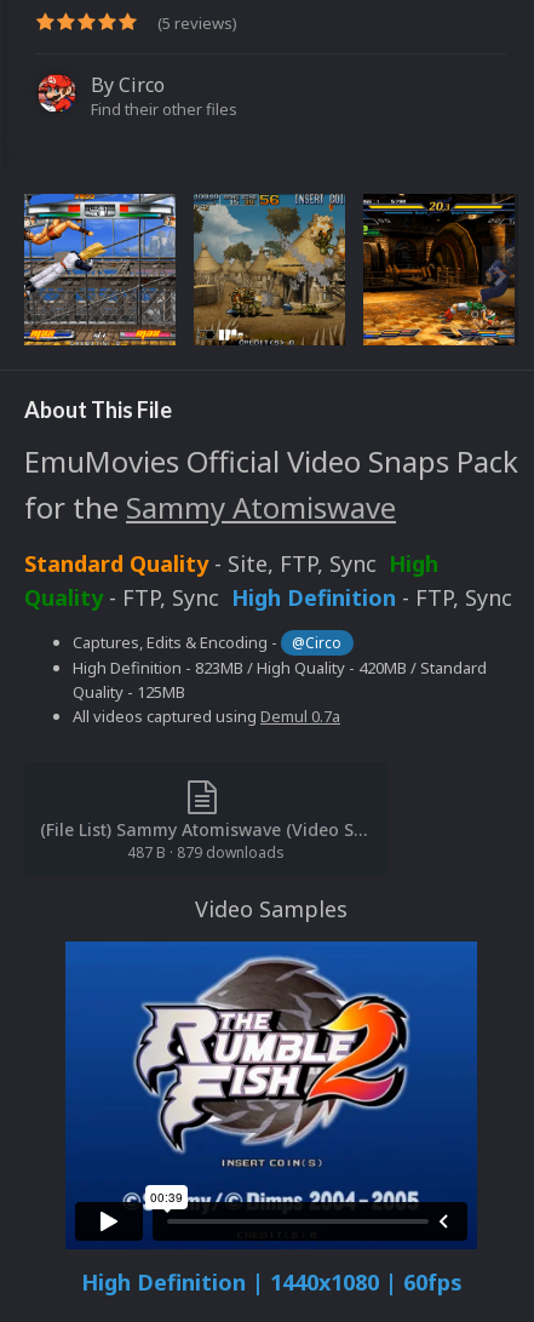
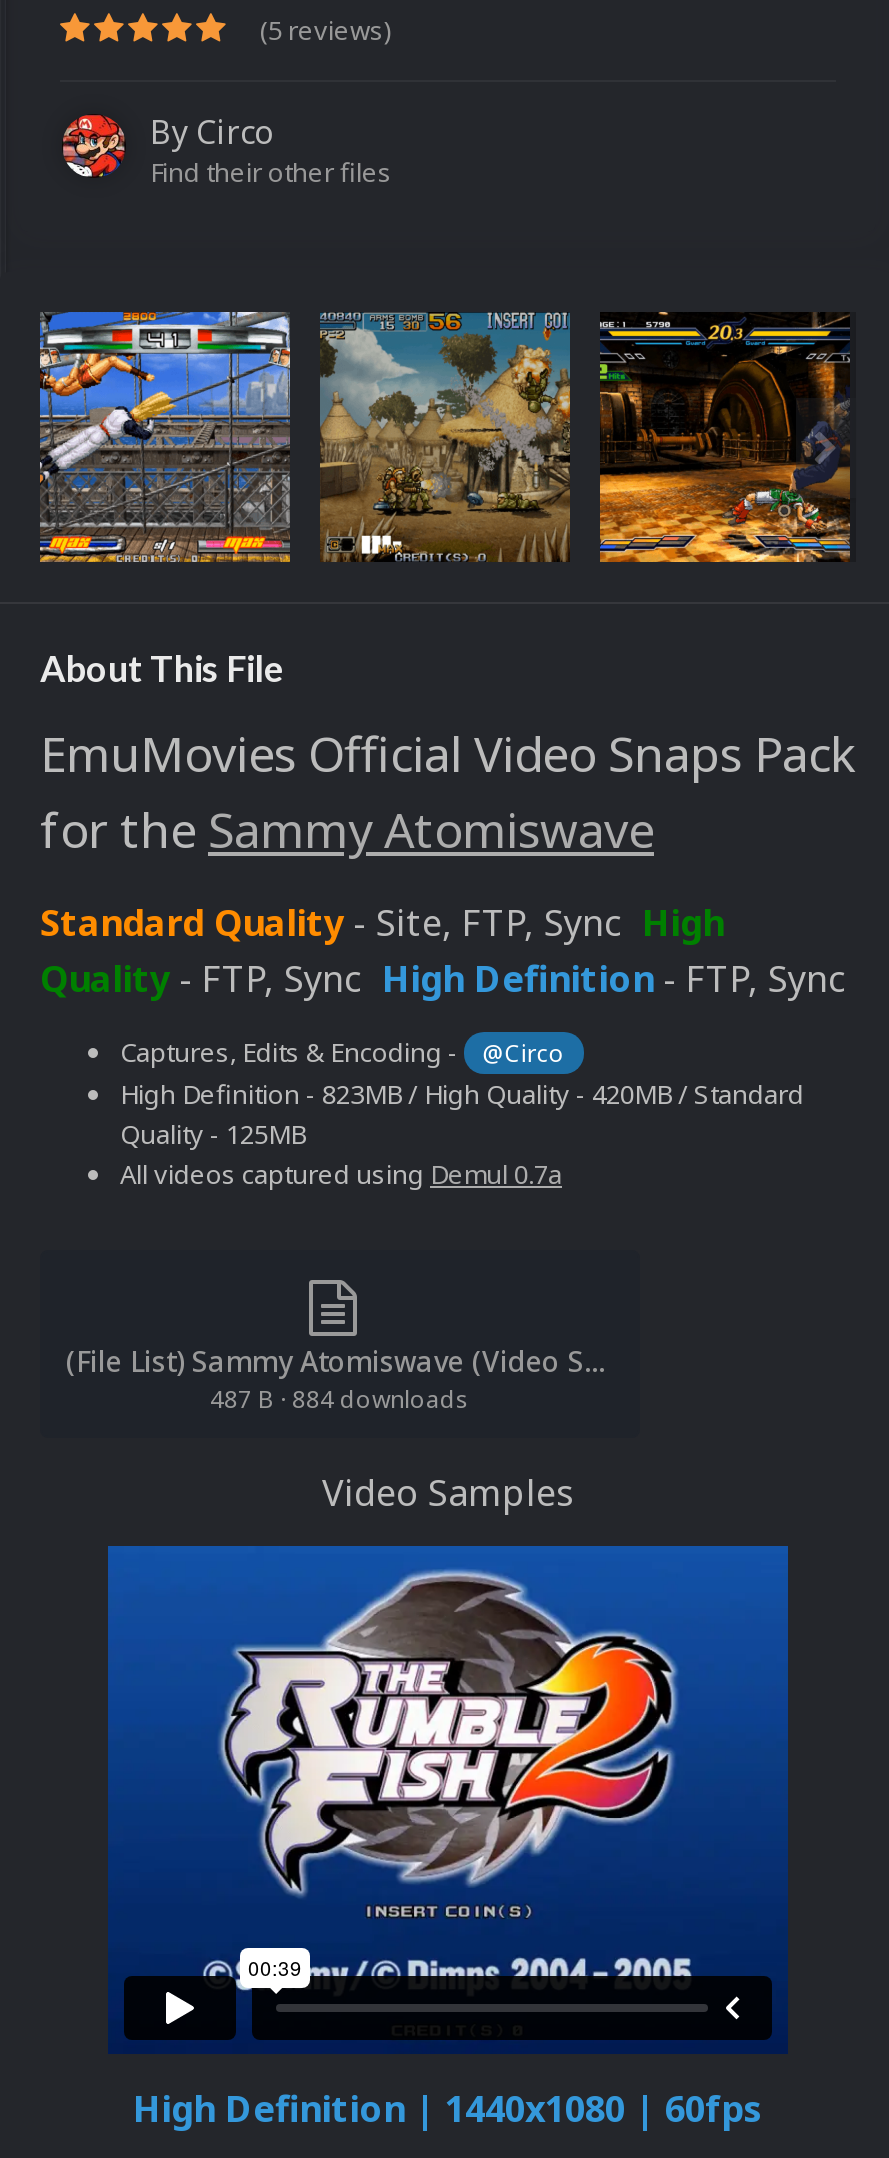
[127,842,285,862] 487 B · 879 downloads -> [210,1381,470,1415] 487 B · 884 downloads

